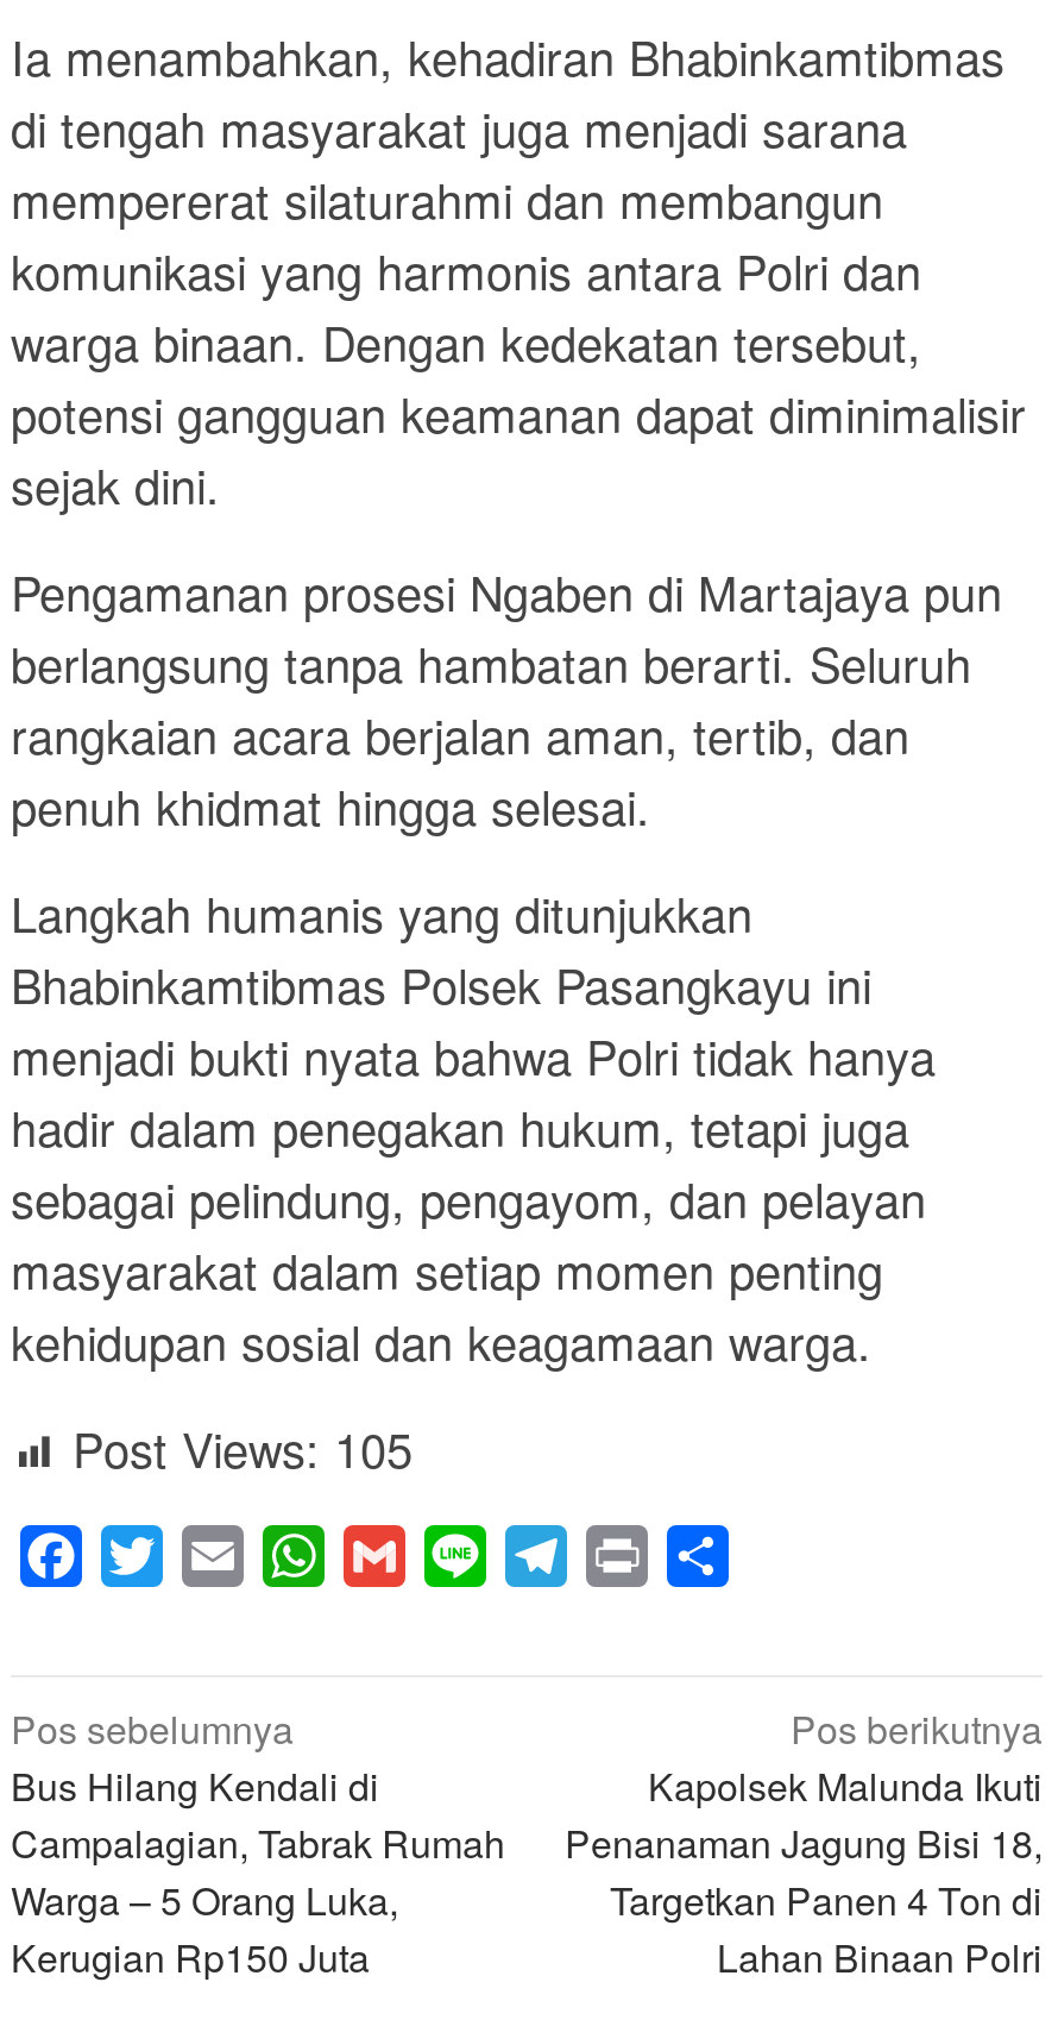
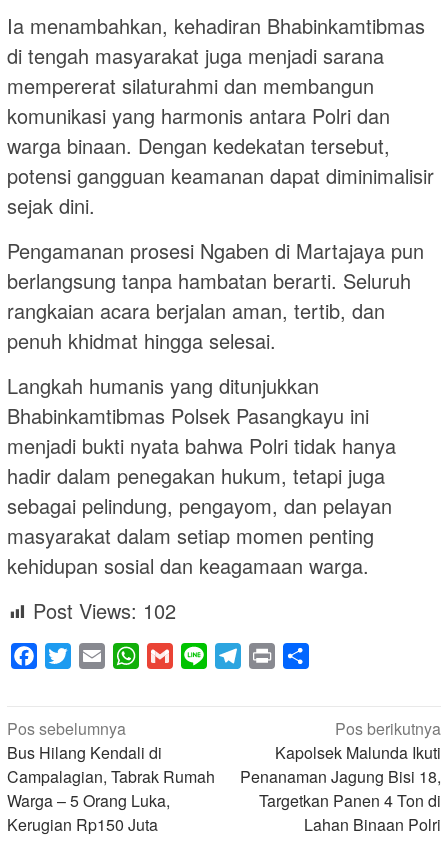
[73,1413,413,1482] Post Views: 105 -> [33,596,176,625] Post Views: 102

